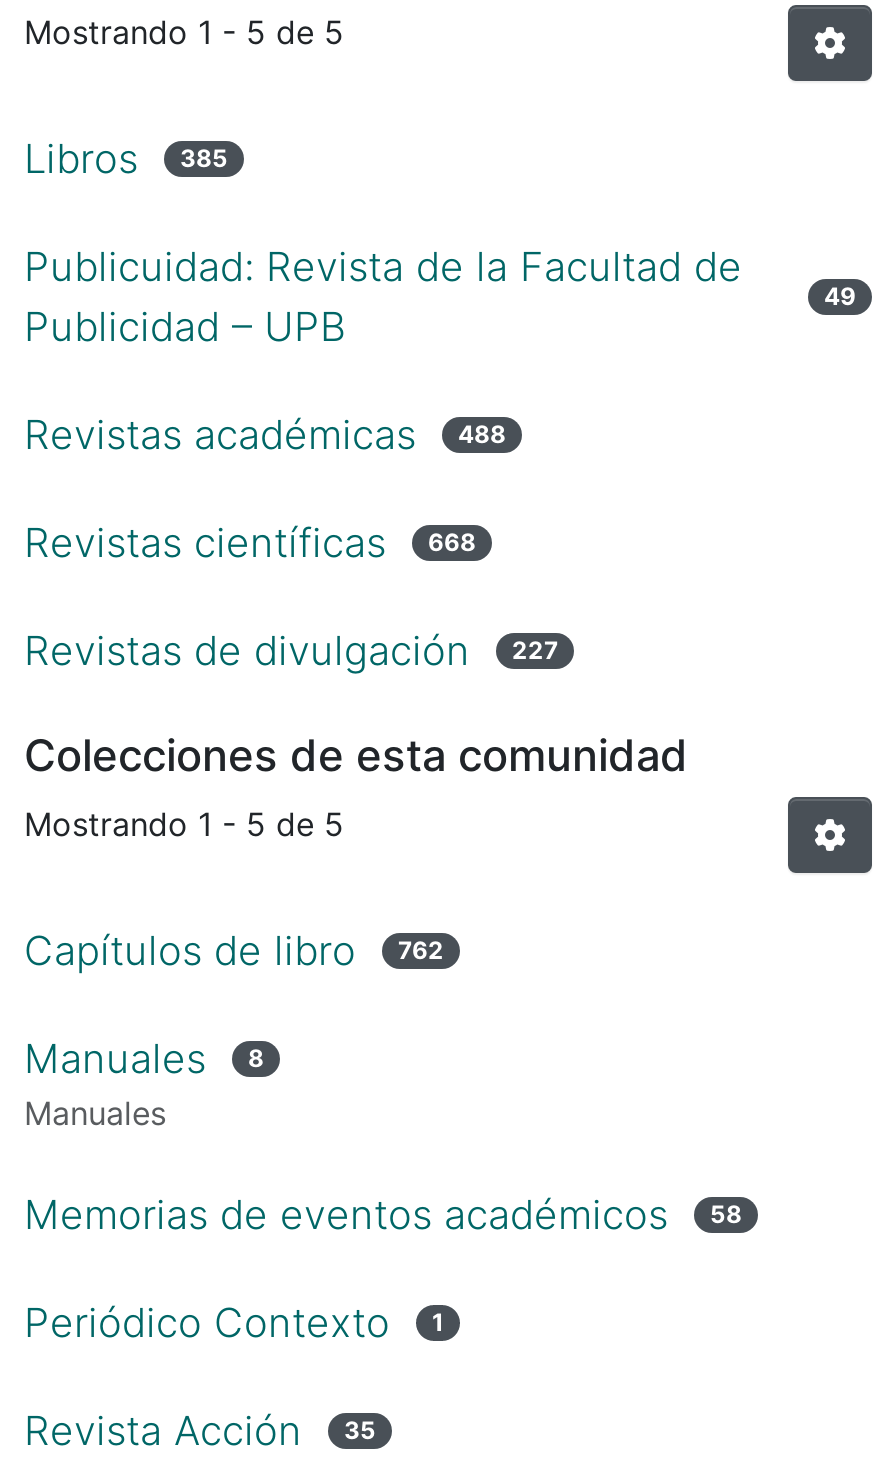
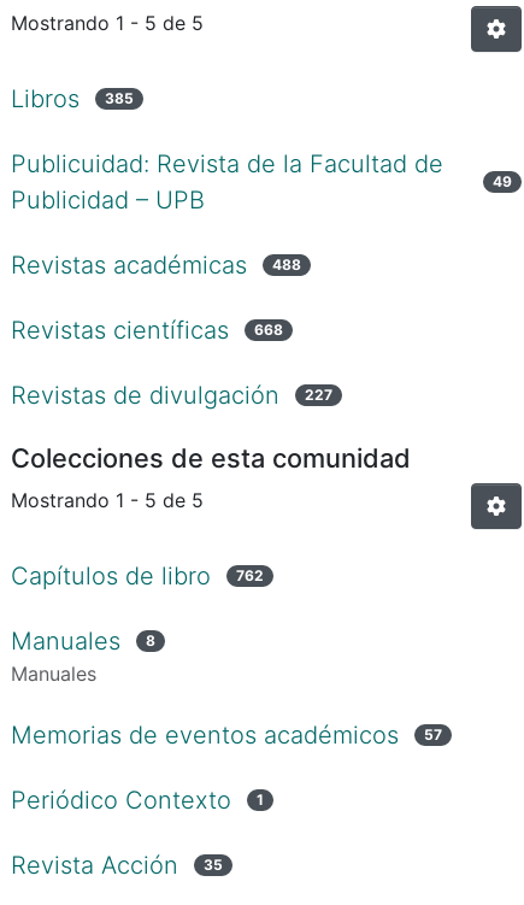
[24,1191,742,1239] Memorias de eventos académicos 58 -> [11,721,442,750] Memorias de eventos académicos 57

